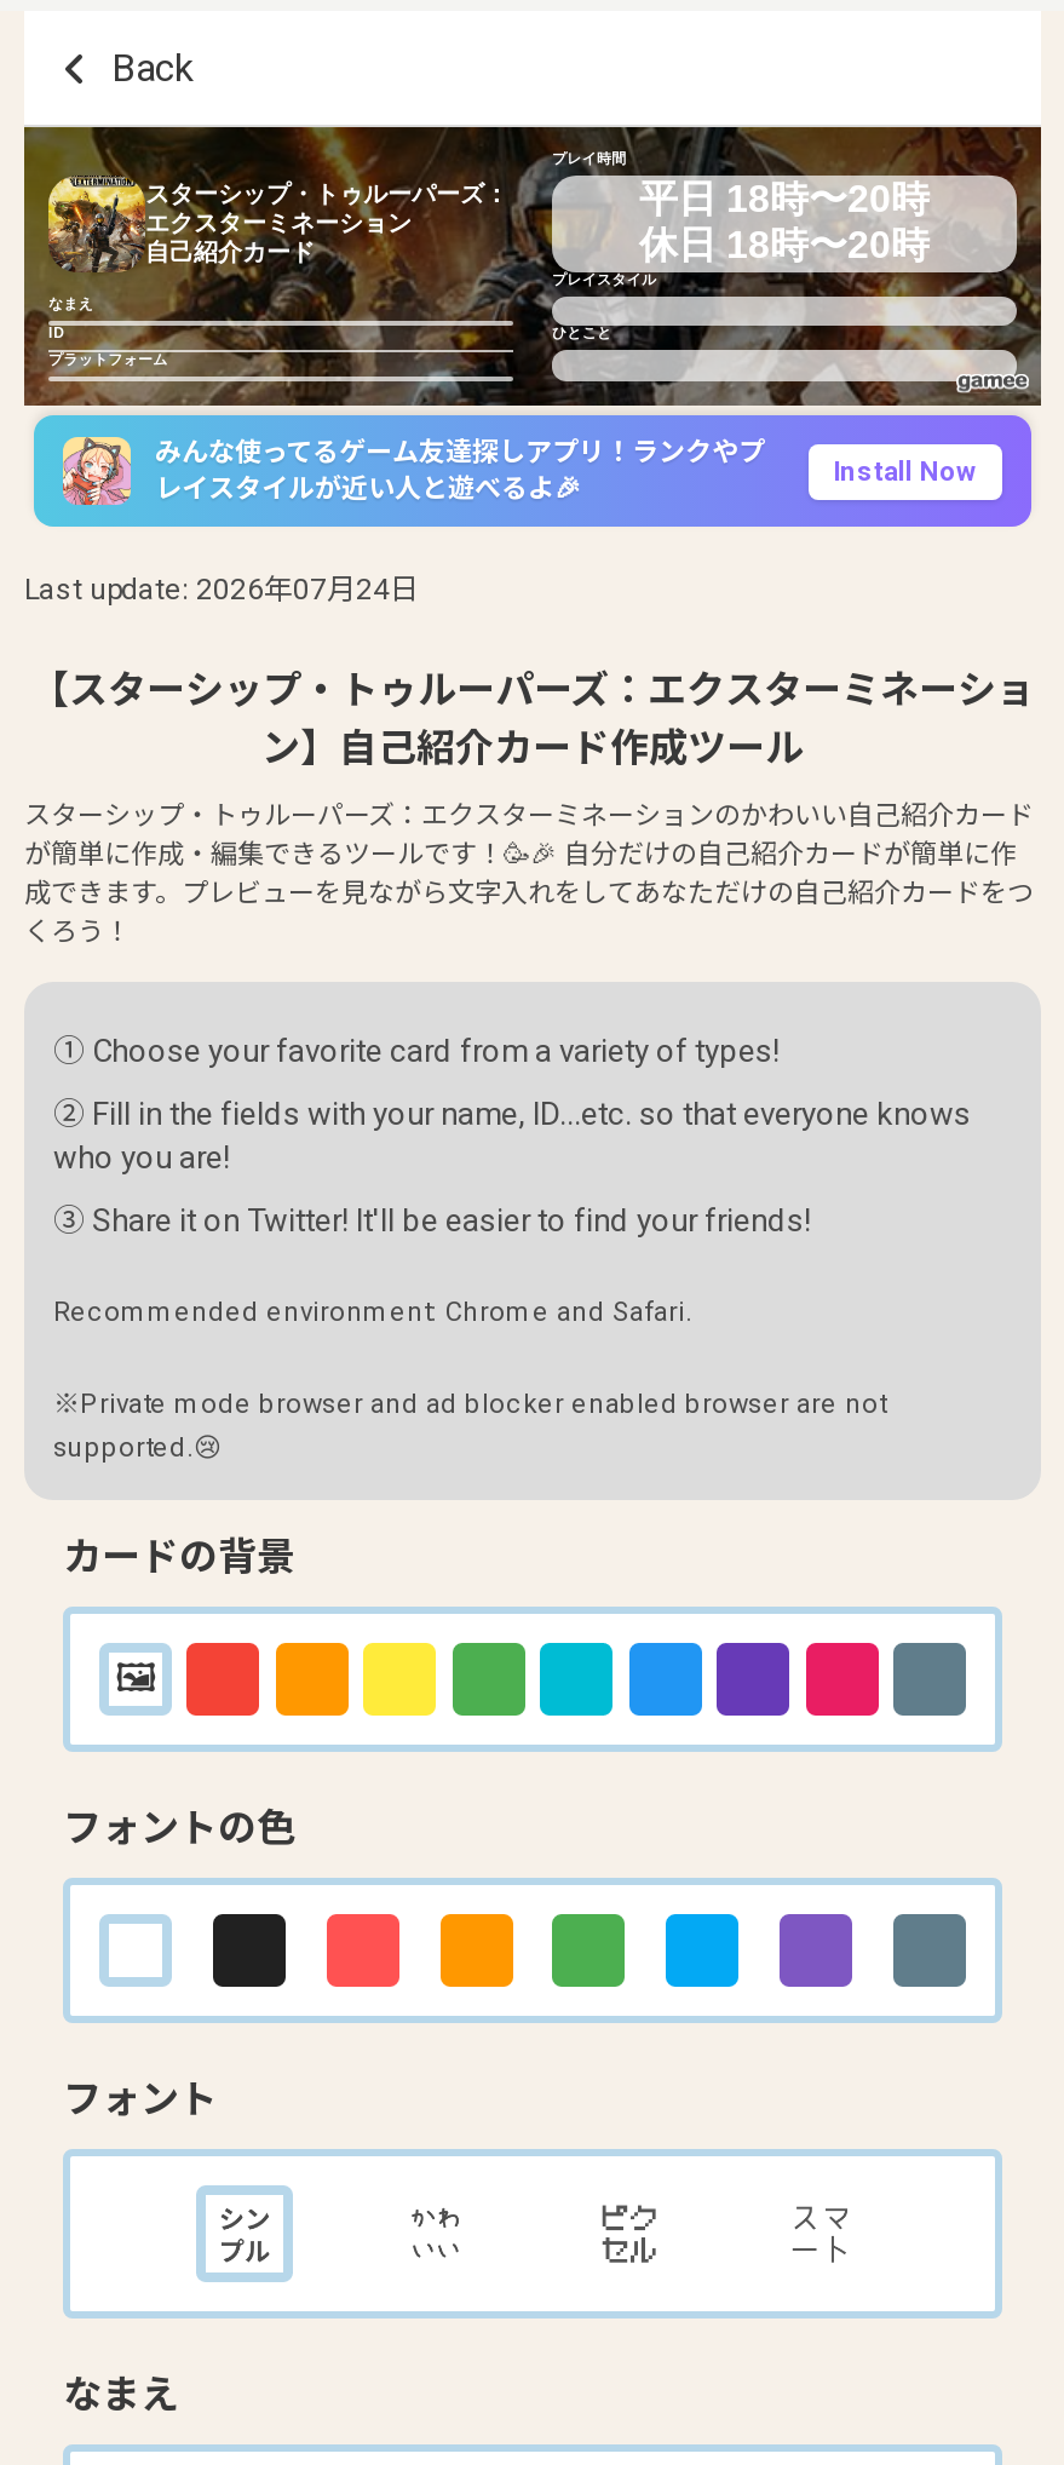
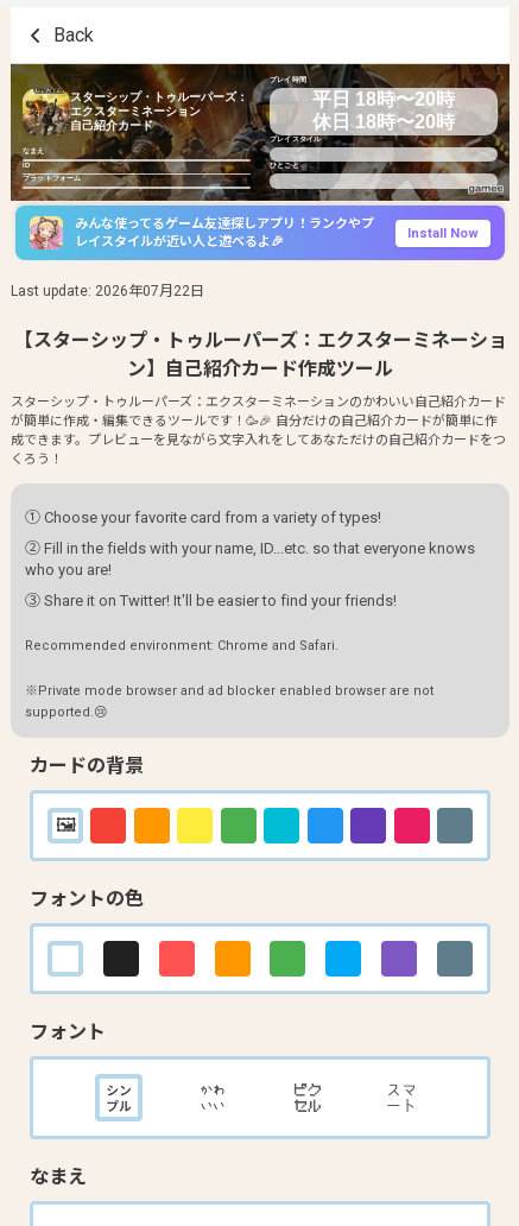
[24,573,419,607] Last update: 2026年07月24日 -> [11,283,204,300] Last update: 2026年07月22日

